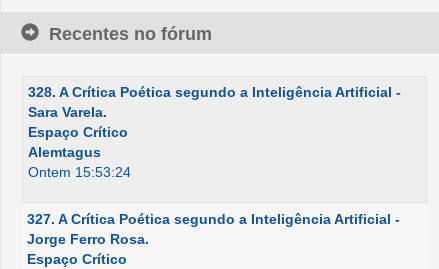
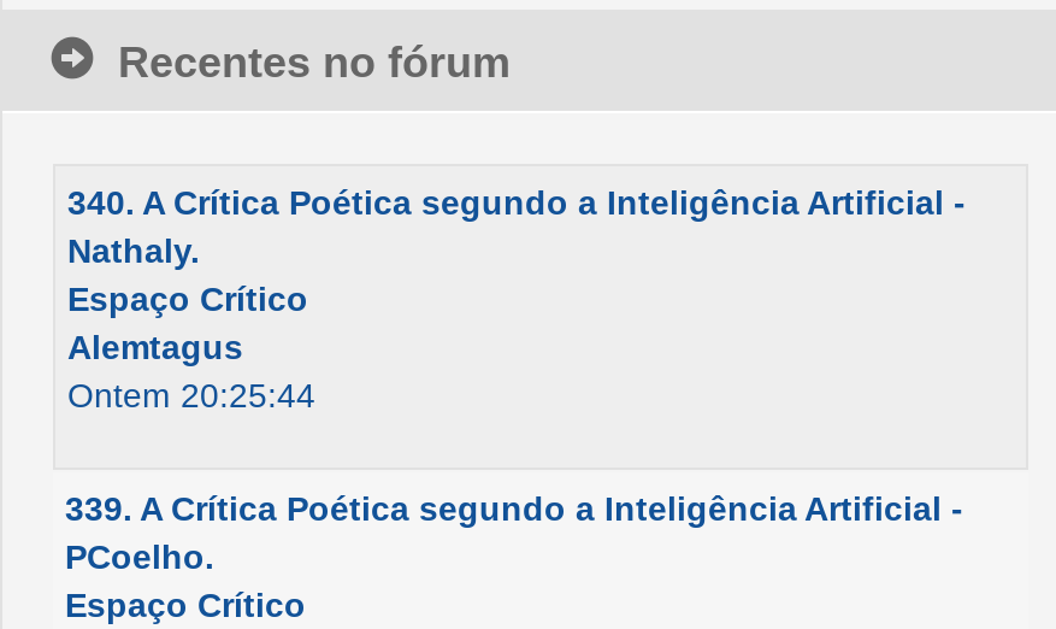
[28,84,401,120] 328. A Crítica Poética segundo a Inteligência Artificial - | Sara Varela. -> [67,183,966,270] 340. A Crítica Poética segundo a Inteligência Artificial - | Nathaly.
[28,164,131,180] Ontem 15:53:24 -> [67,376,315,415] Ontem 20:25:44
[27,211,400,247] 327. A Crítica Poética segundo a Inteligência Artificial - | Jorge Ferro Rosa. -> [65,489,963,576] 339. A Crítica Poética segundo a Inteligência Artificial - | PCoelho.

